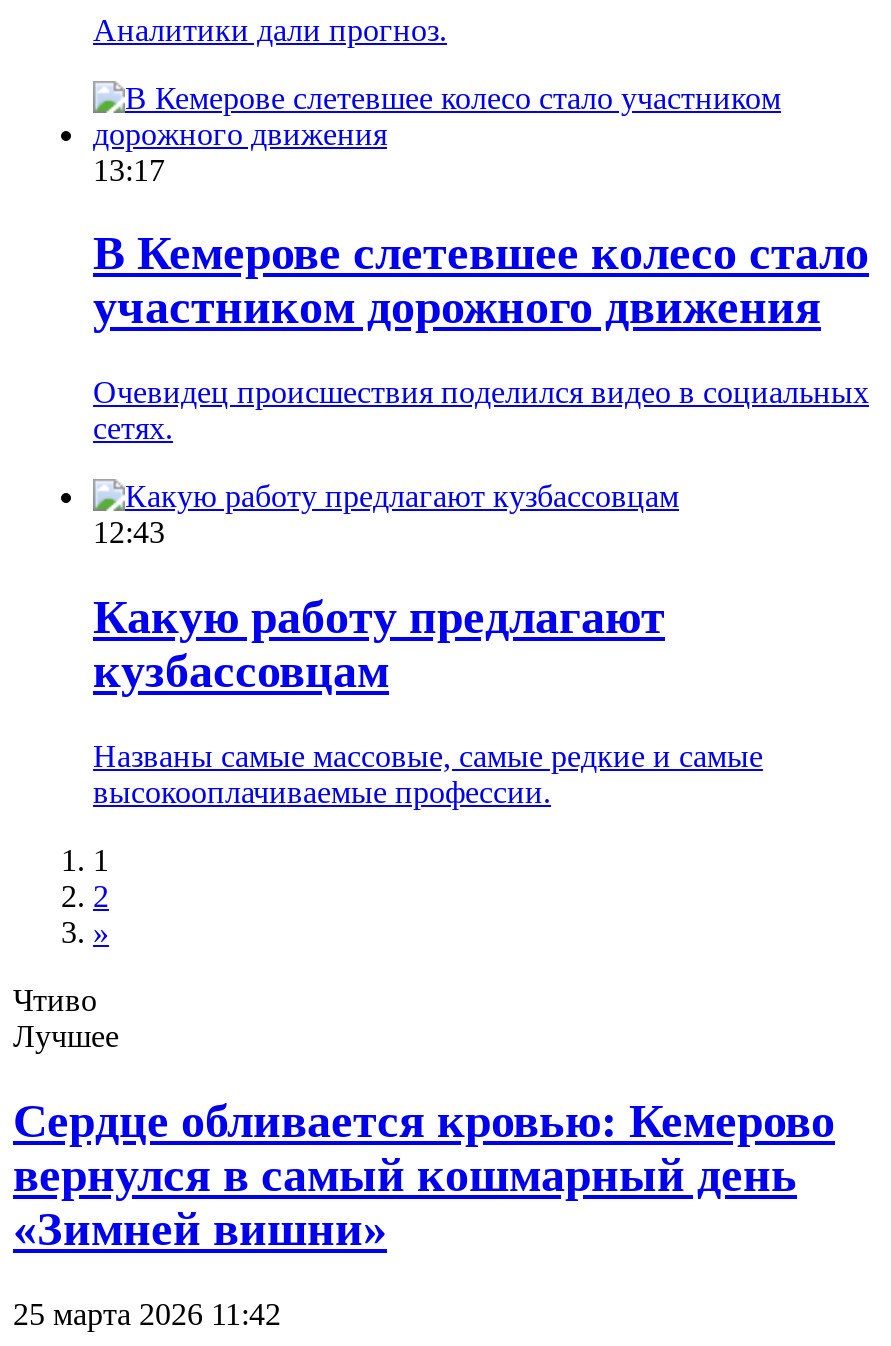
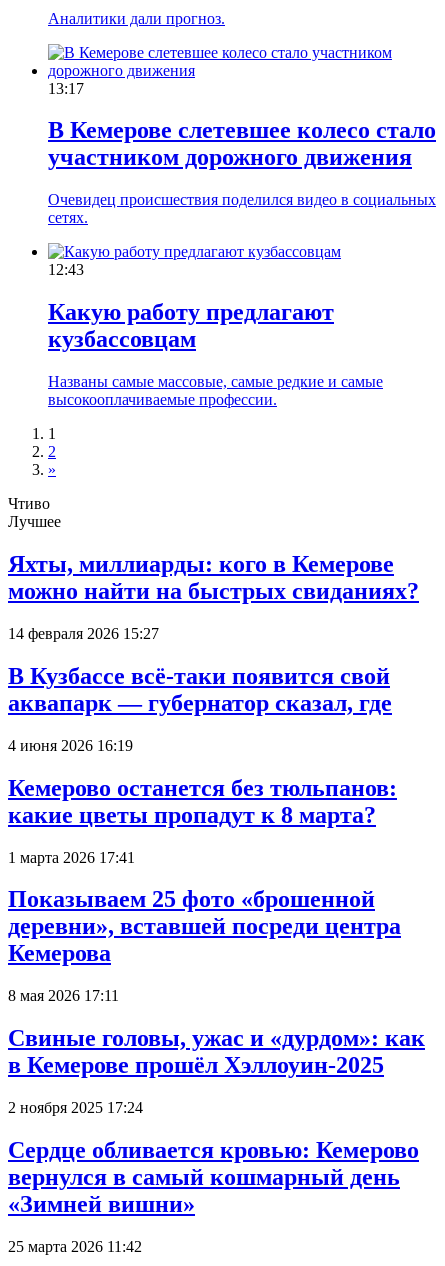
none -> [8,551,425,1116] Яхты, миллиарды: кого в Кемерове | можно найти на быстрых свиданиях? | 14 февраля 2026 15:27 | В Кузбассе всё-таки появится свой | аквапарк — губернатор сказал, где | 4 июня 2026 16:19 | Кемерово останется без тюльпанов: | какие цветы пропадут к 8 марта? | 1 марта 2026 17:41 | Показываем 25 фото «брошенной | деревни», вставшей посреди центра | Кемерова | 8 мая 2026 17:11 | Свиные головы, ужас и «дурдом»: как | в Кемерове прошёл Хэллоуин-2025 | 2 ноября 2025 17:24

